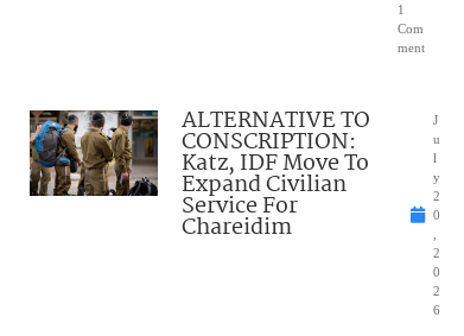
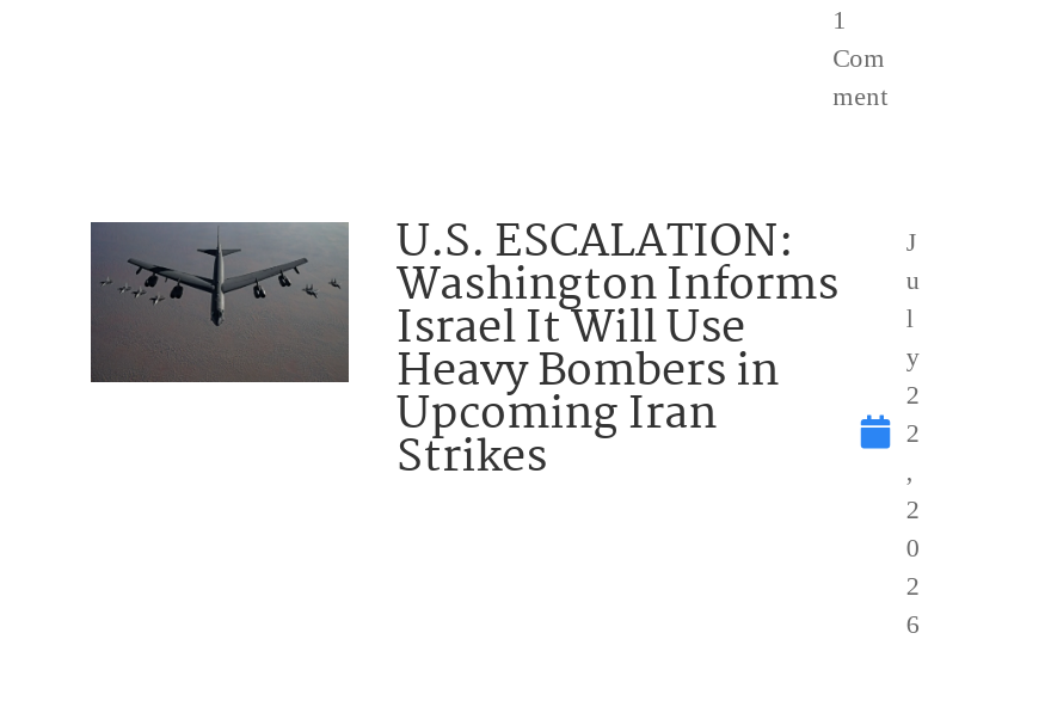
[28,103,370,246] [image] | ALTERNATIVE TO | CONSCRIPTION: | Katz, IDF Move To | Expand Civilian | Service For | Chareidim -> [88,207,838,494] [image] | U.S. ESCALATION: | Washington Informs | Israel It Will Use | Heavy Bombers in | Upcoming Iran | Strikes
[433,208,440,222] 0 -> [906,418,921,446] 2

